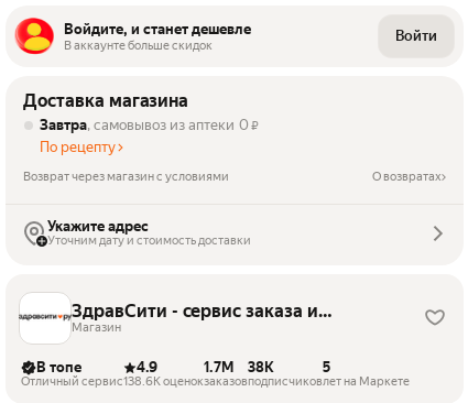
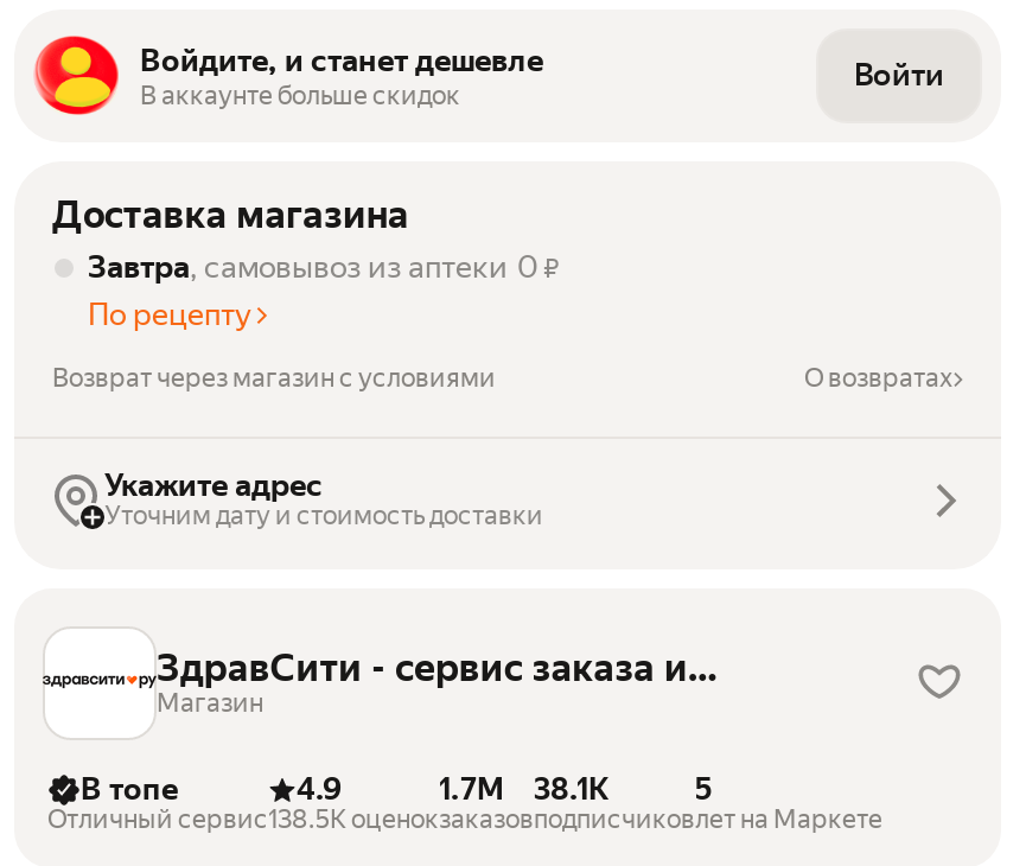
[204,359,274,376] 1.7M 38K -> [439,771,610,807] 1.7M 38.1K
[123,374,204,389] 138.6K оценок -> [268,805,439,835] 138.5K оценок

